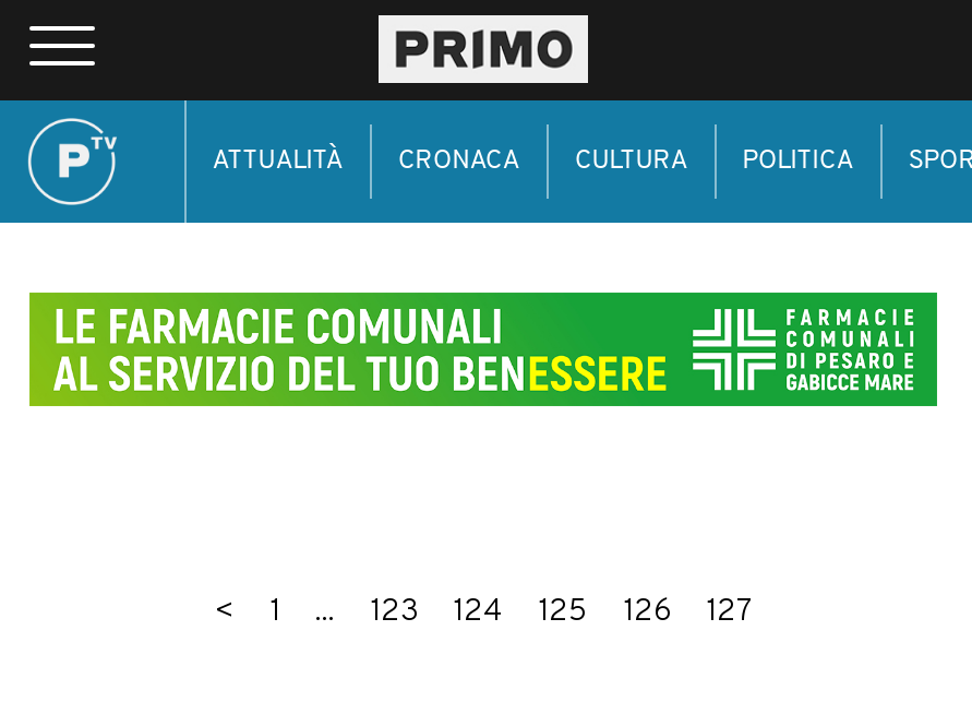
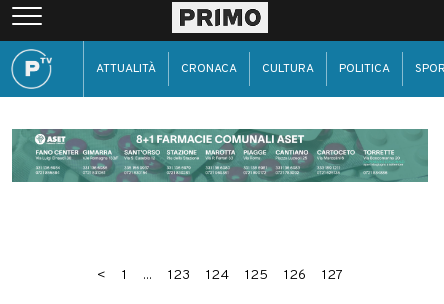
[27,290,937,408] [image] -> [11,128,428,183] [image]

